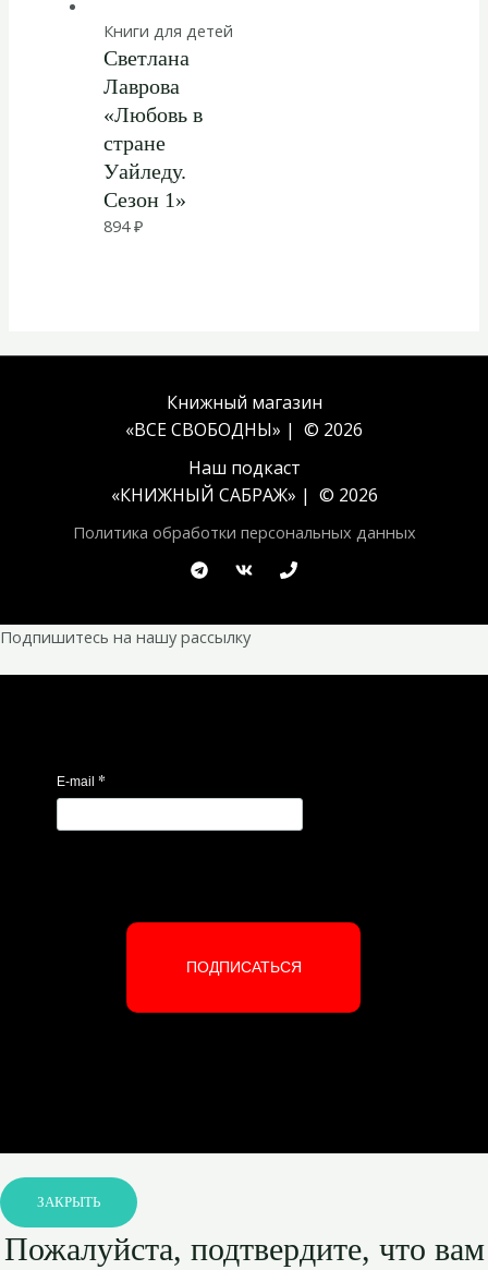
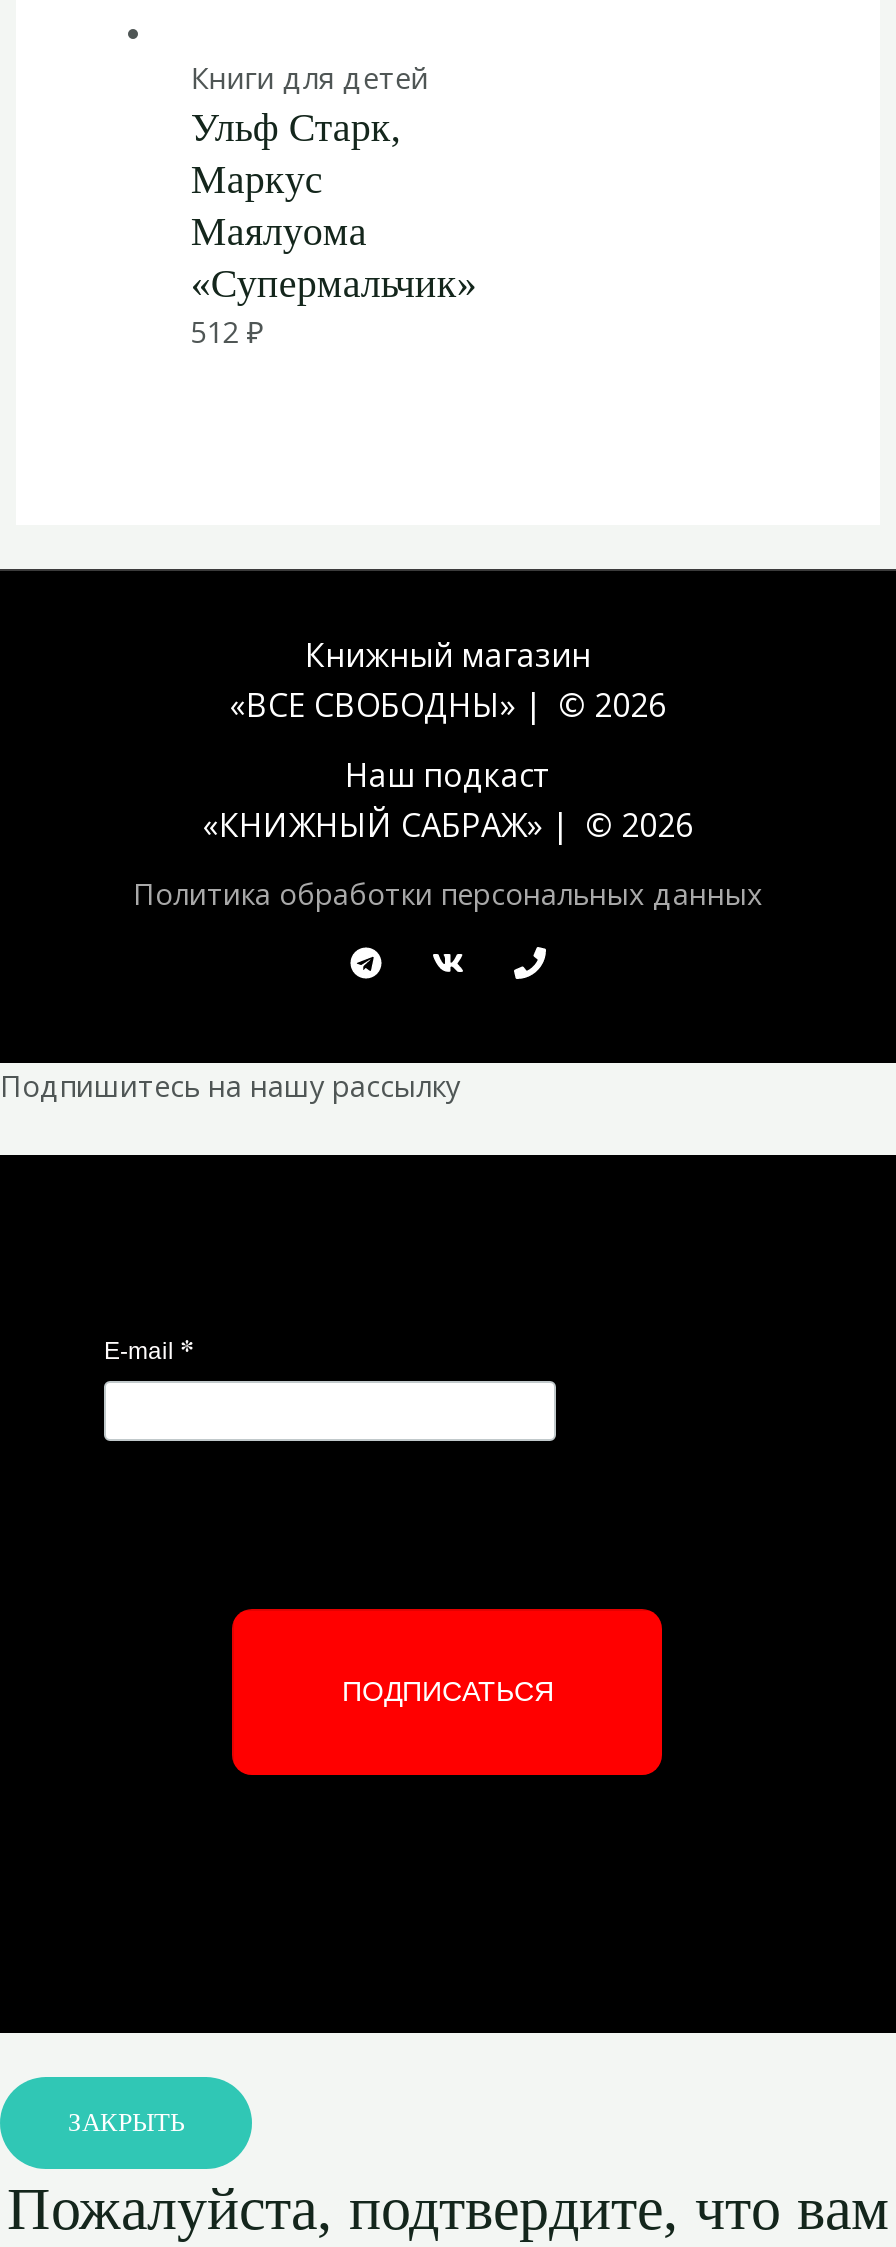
[104,46,203,236] Светлана | Лаврова | «Любовь в | стране | Уайледу. | Сезон 1» | 894₽ -> [191,105,477,351] Ульф Старк, | Маркус | Маялуома | «Супермальчик» | 512 ₽

